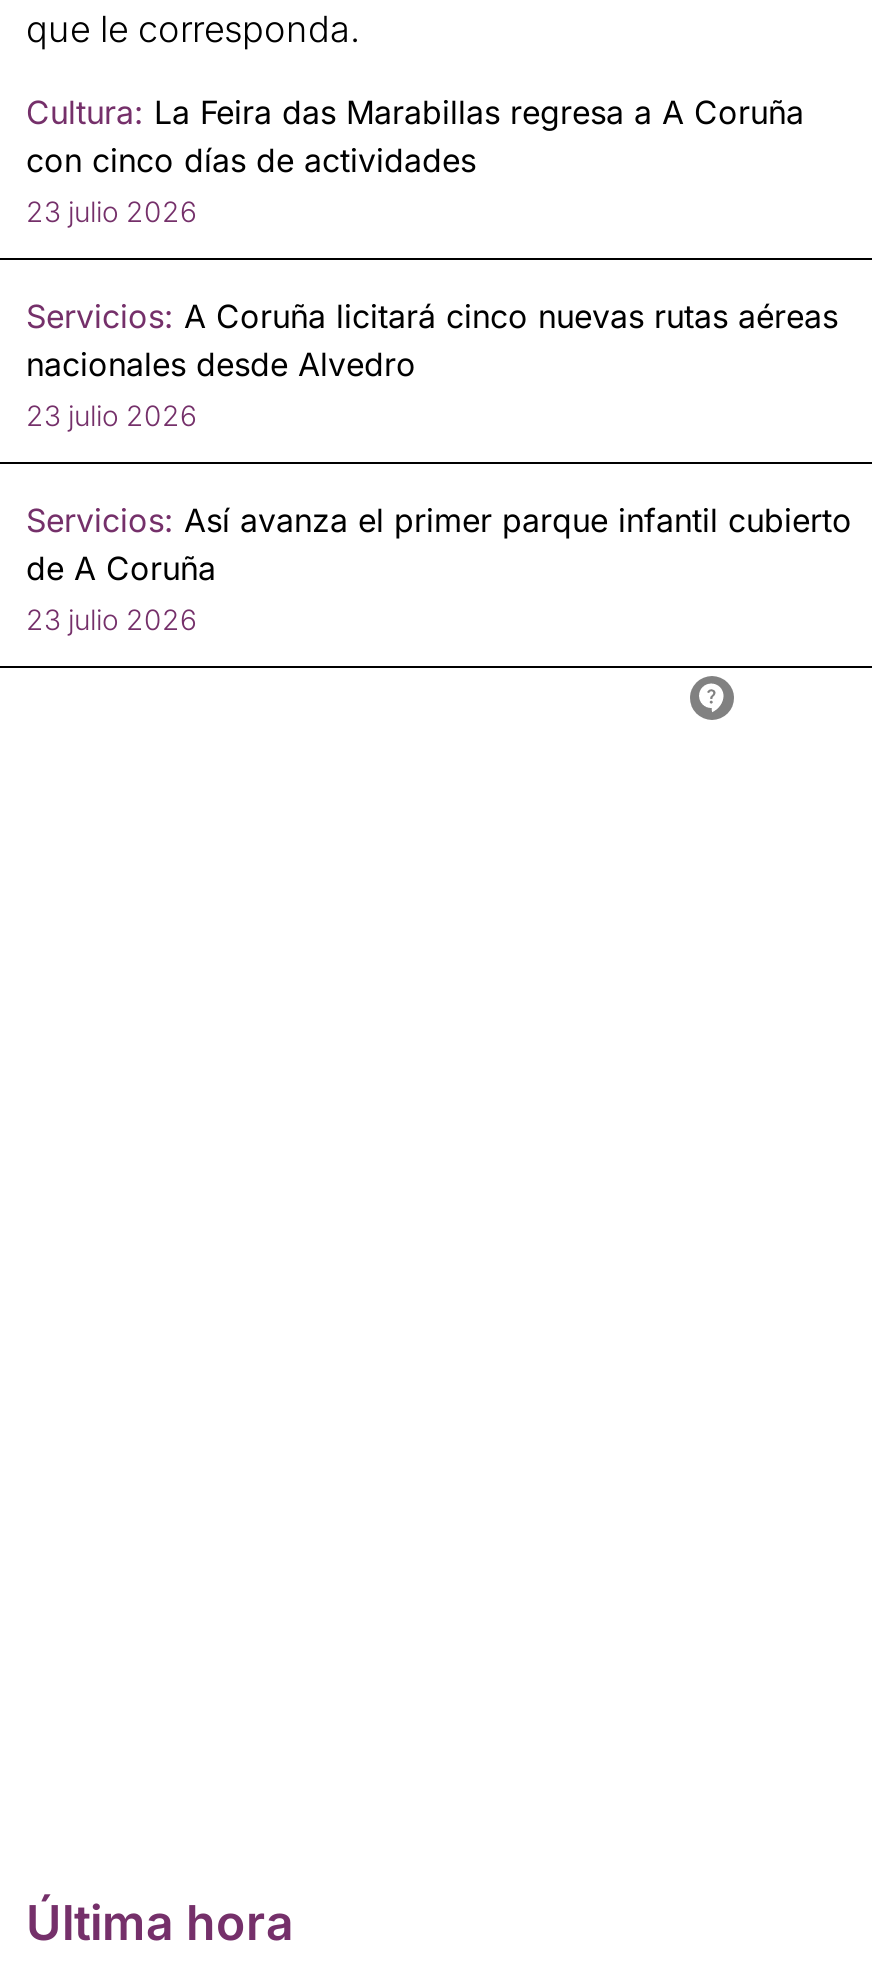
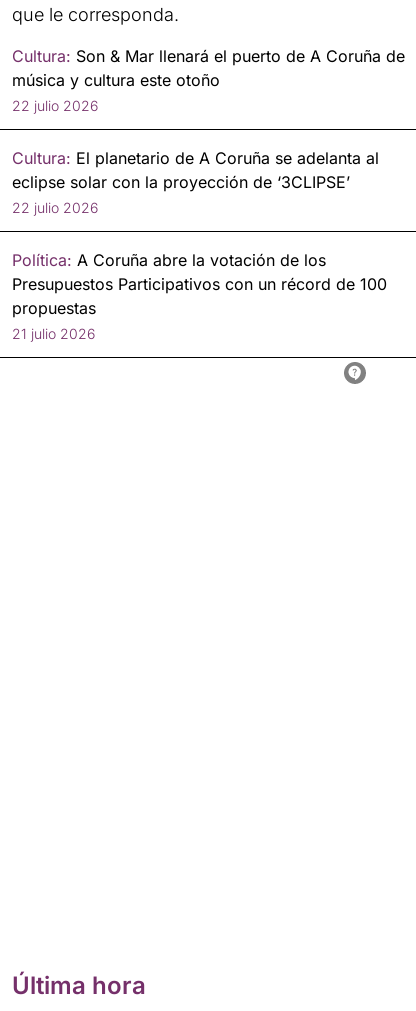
[26,93,804,229] Cultura: La Feira das Marabillas regresa a A Coruña | con cinco días de actividades | 23 julio 2026 -> [12,46,405,114] Cultura: Son & Mar llenará el puerto de A Coruña de | música y cultura este otoño | 22 julio 2026
[26,297,838,433] Servicios: A Coruña licitará cinco nuevas rutas aéreas | nacionales desde Alvedro | 23 julio 2026 -> [12,148,379,216] Cultura: El planetario de A Coruña se adelanta al | eclipse solar con la proyección de ‘3CLIPSE’ | 22 julio 2026
[26,501,852,637] Servicios: Así avanza el primer parque infantil cubierto | de A Coruña | 23 julio 2026 -> [12,250,387,342] Política: A Coruña abre la votación de los | Presupuestos Participativos con un récord de 100 | propuestas | 21 julio 2026

